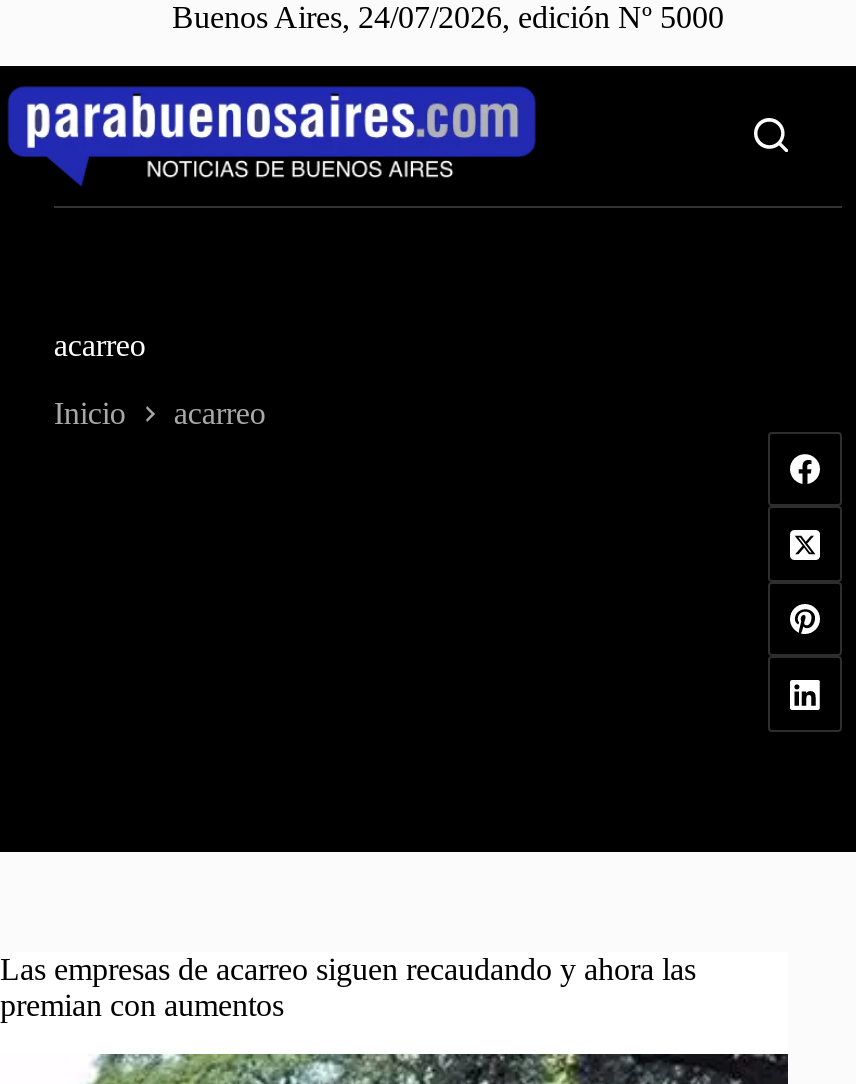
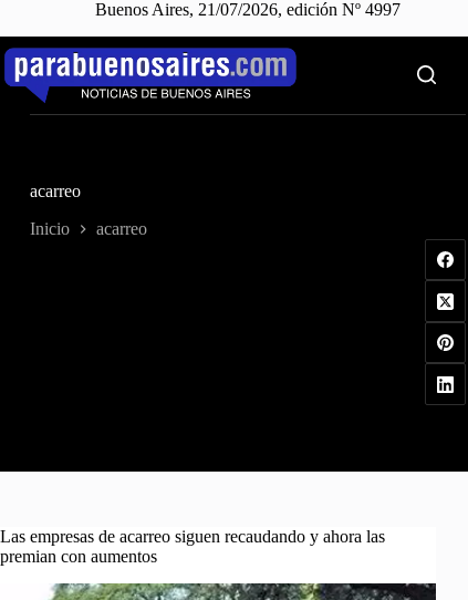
[172,0,724,34] Buenos Aires, 24/07/2026, edición Nº 5000 -> [95,0,401,19] Buenos Aires, 21/07/2026, edición Nº 4997

